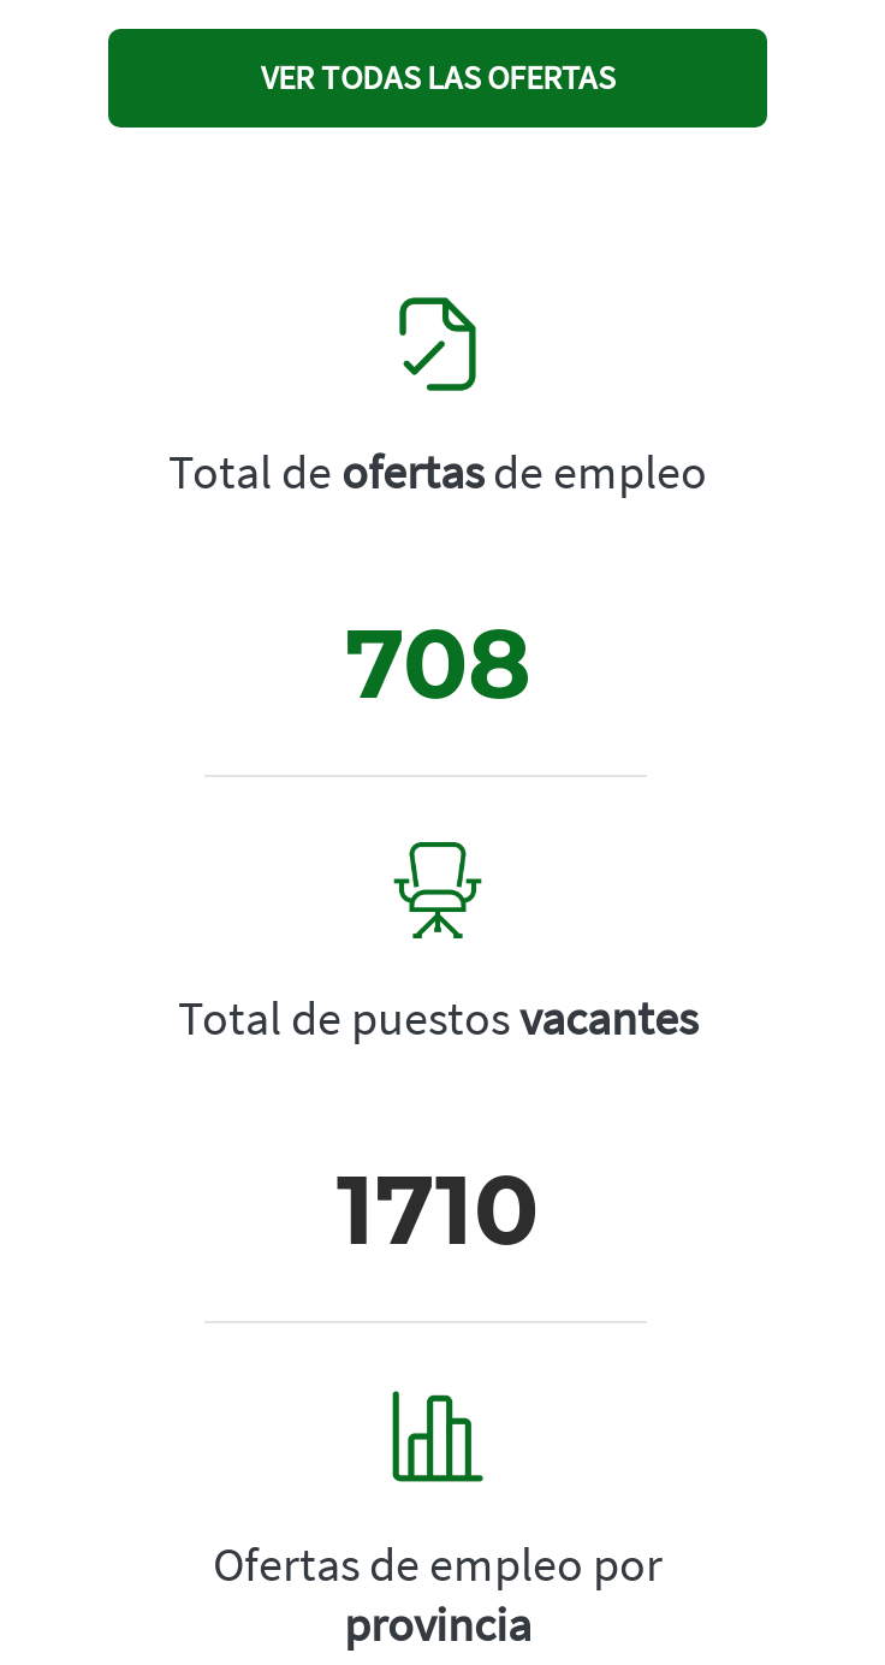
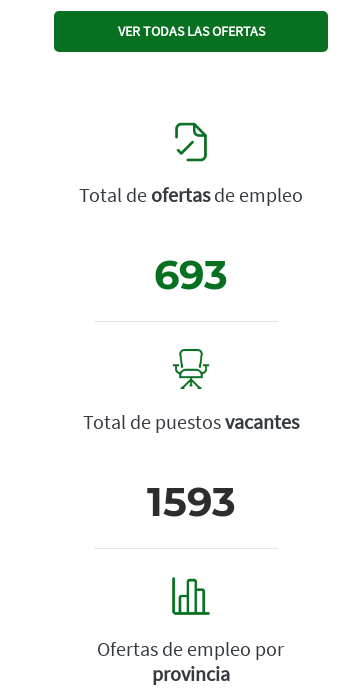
[345,604,530,722] 708 -> [154,250,228,299] 693
[337,1151,539,1268] 1710 -> [146,477,235,526] 1593

